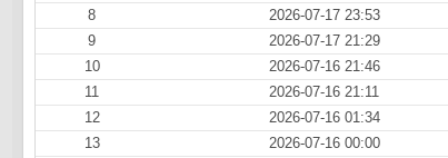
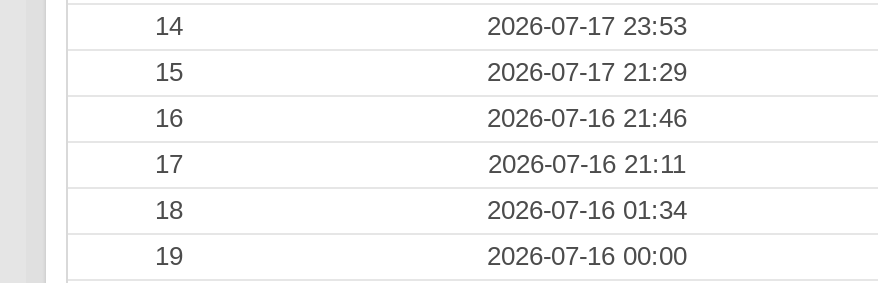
[88,7,96,23] 8 -> [155,11,183,41] 14
[88,32,96,49] 9 -> [155,57,183,87] 15
[84,58,99,75] 10 -> [155,103,183,133] 16
[84,83,99,100] 11 -> [155,149,183,179] 17
[84,109,99,126] 12 -> [155,195,183,225] 18
[84,135,99,151] 13 -> [155,241,183,271] 19

